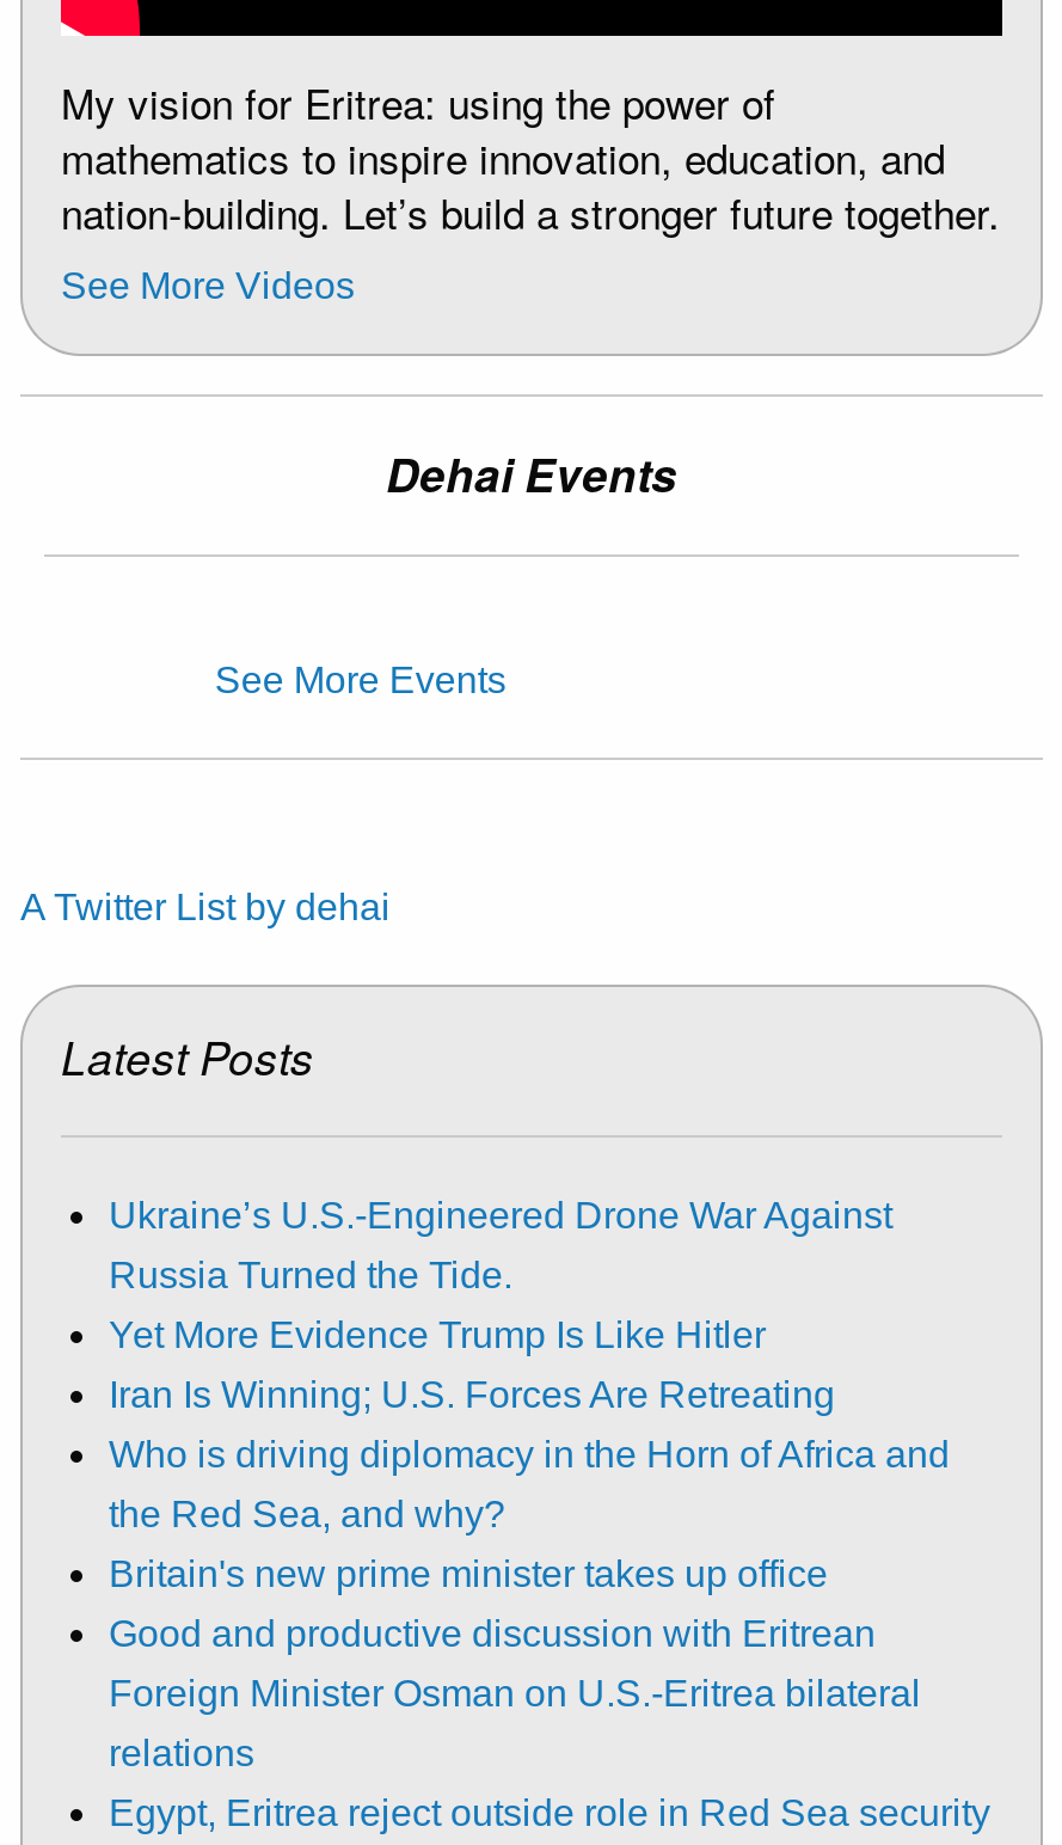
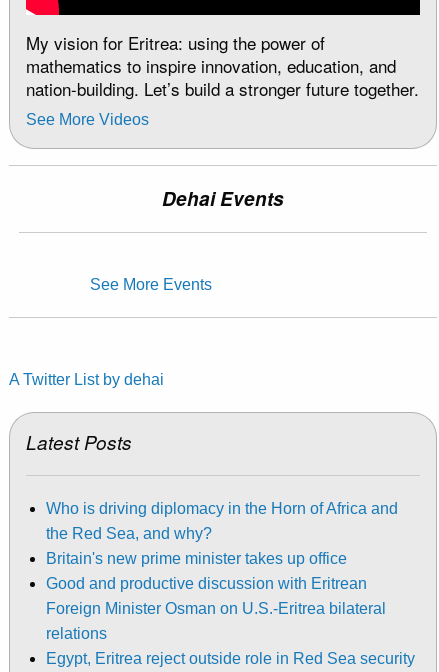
[109,1194,892,1414] Ukraine’s U.S.-Engineered Drone War Against | Russia Turned the Tide. | Yet More Evidence Trump Is Like Hitler | Iran Is Winning; U.S. Forces Are Retreating -> none

